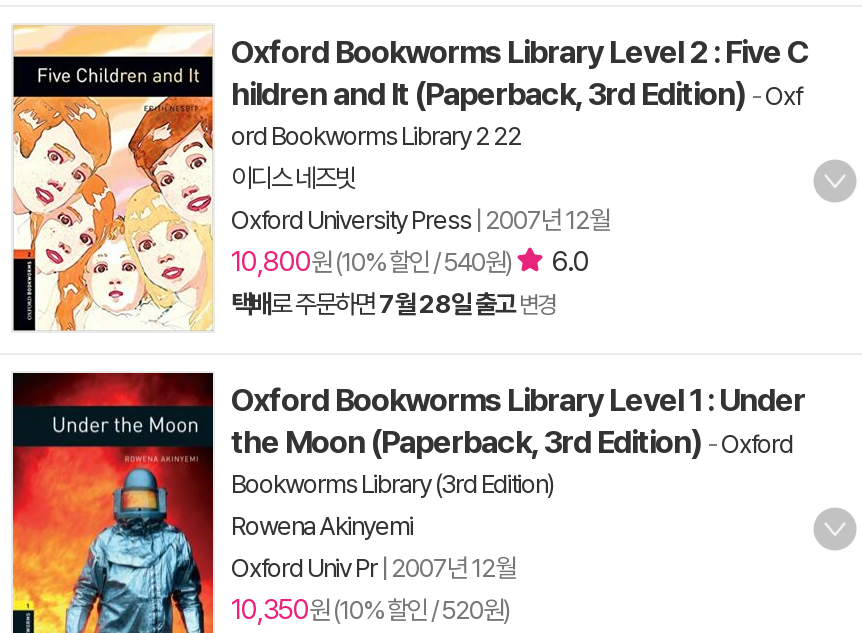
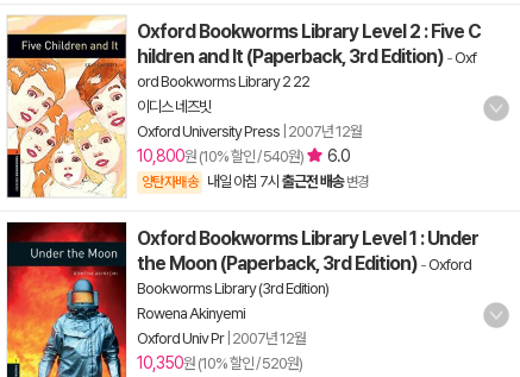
[231,289,555,319] 택배로 주문하면7월 28일 출고 변경 -> [142,172,368,190] 양탄자배송 내일 아침 7시 출근전 배송 변경

